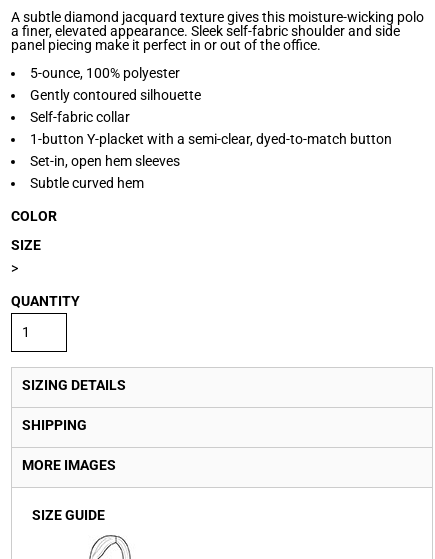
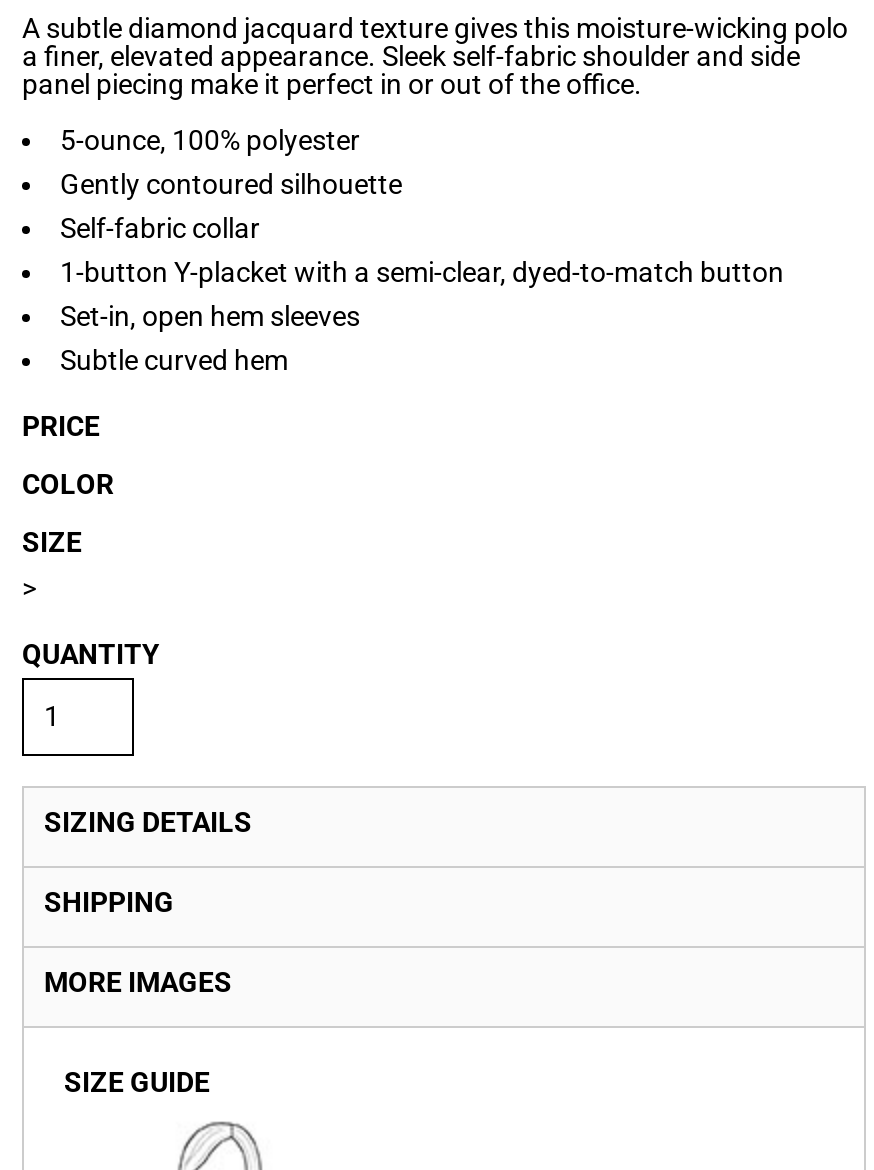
none -> [22,410,100,442] PRICE

